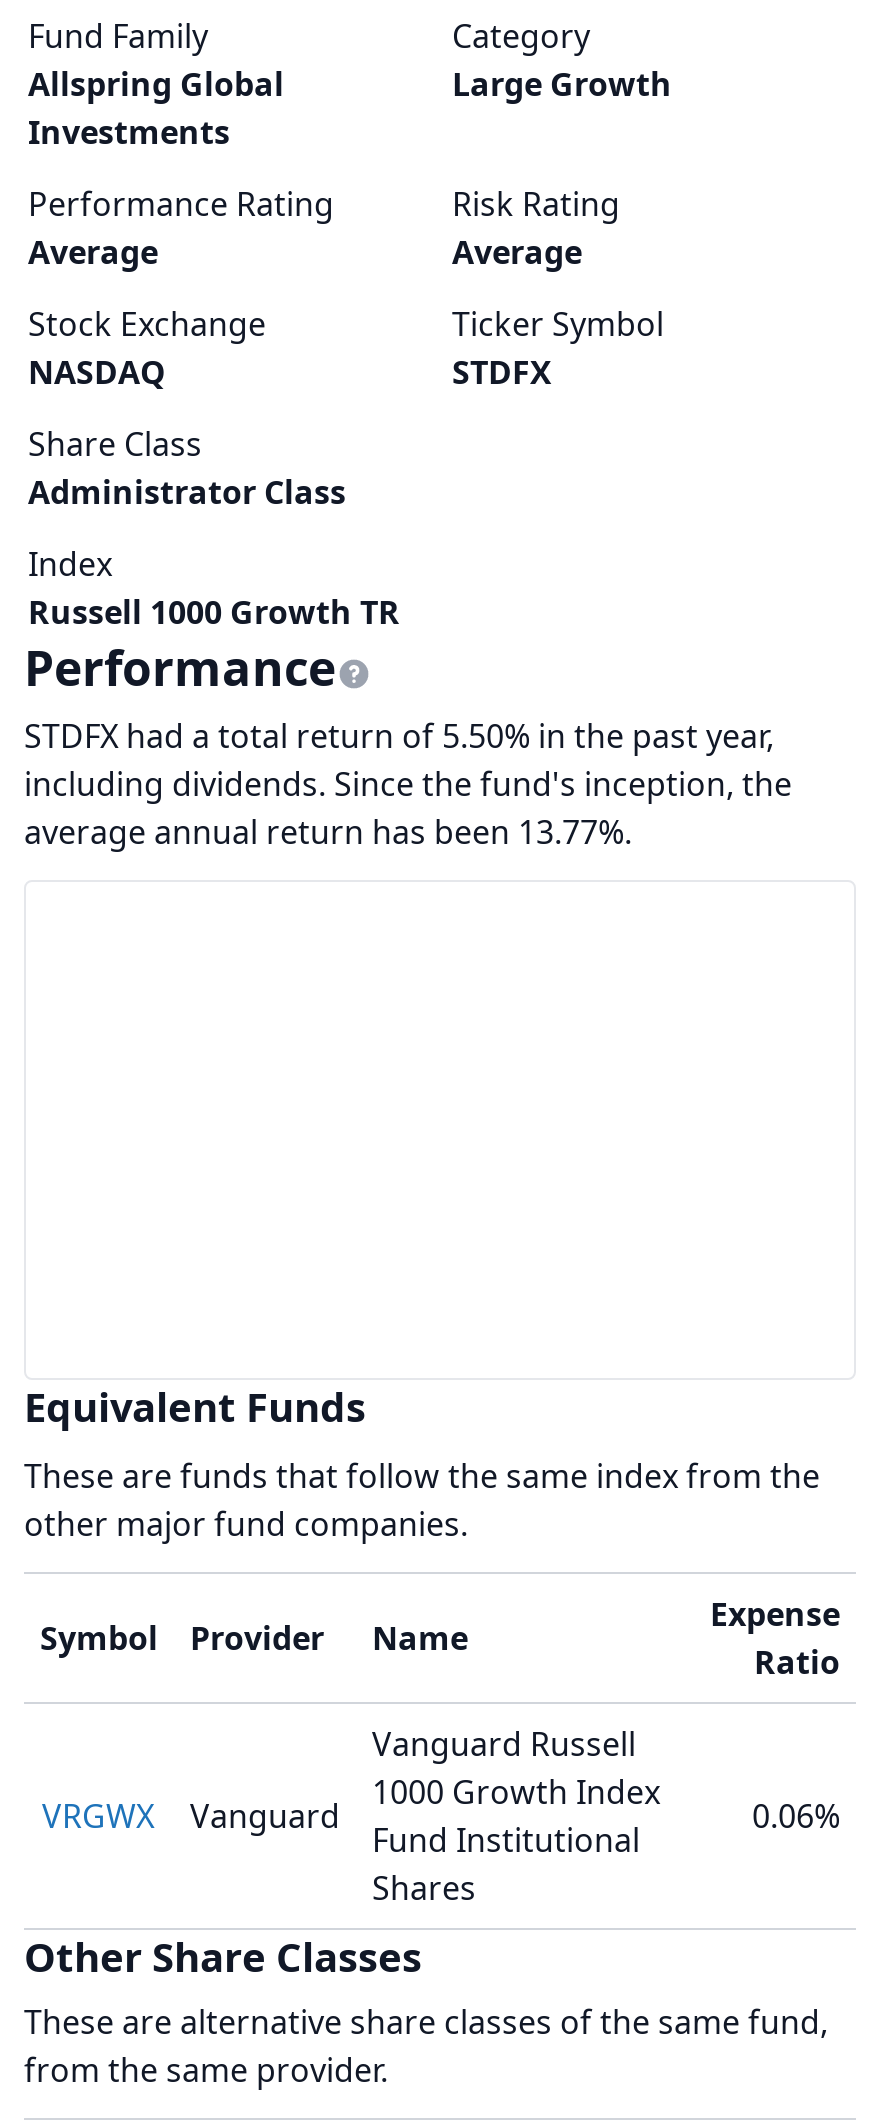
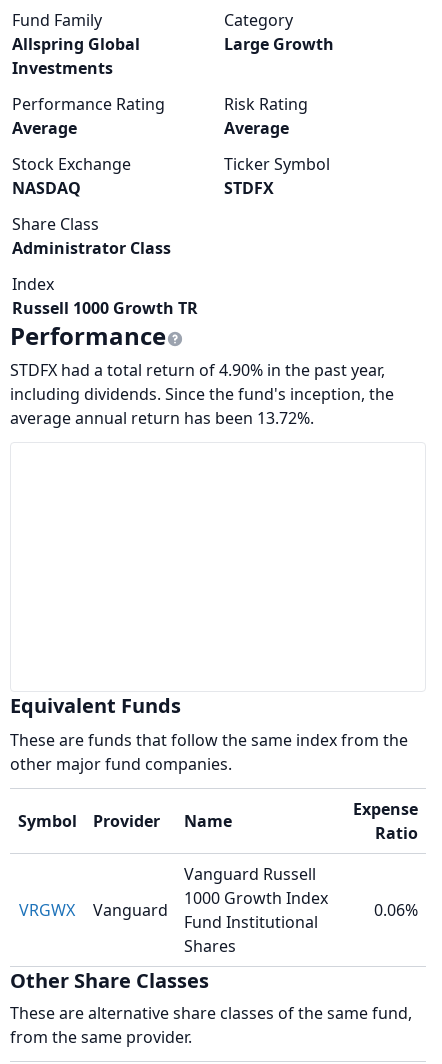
[24,714,774,758] STDFX had a total return of 5.50% in the past year, -> [10,359,385,381] STDFX had a total return of 4.90% in the past year,
[24,810,632,854] average annual return has been 13.77%. -> [10,407,314,429] average annual return has been 13.72%.

